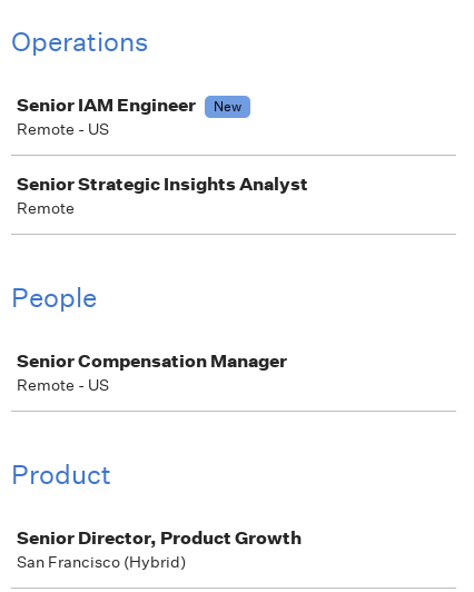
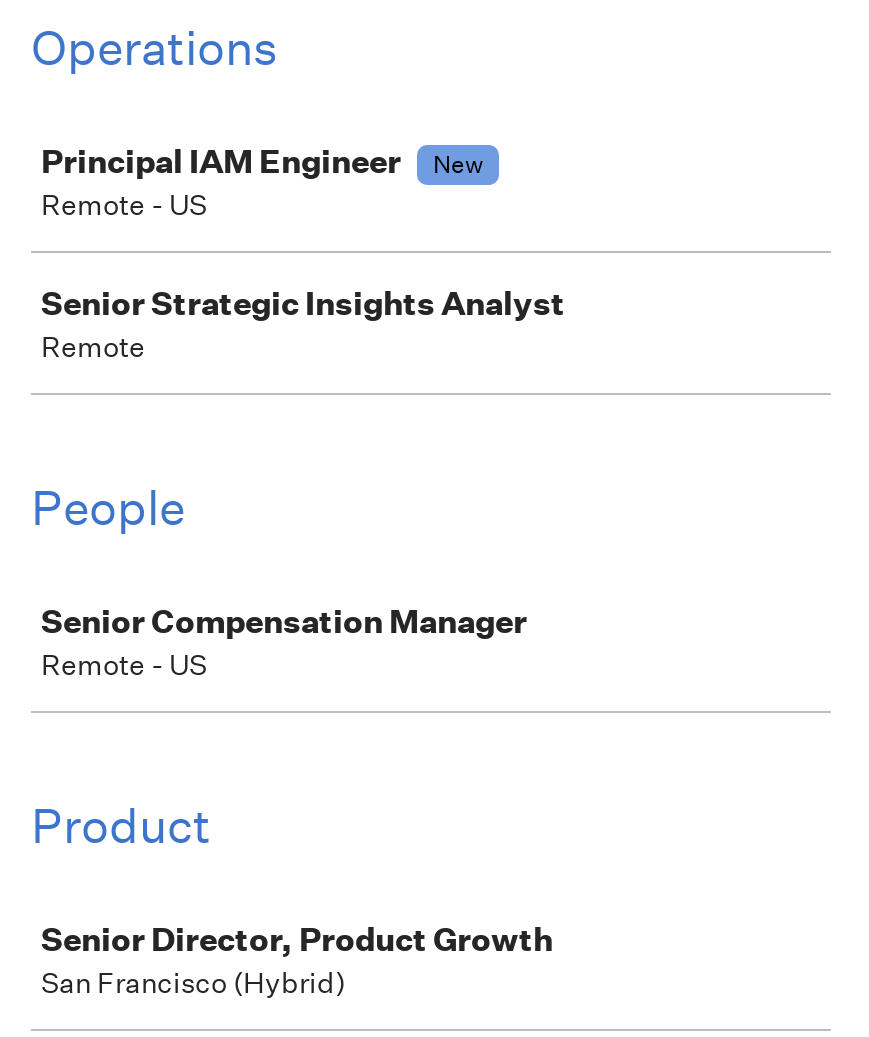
[17,93,196,116] Senior IAM Engineer -> [41,141,401,181] Principal IAM Engineer

